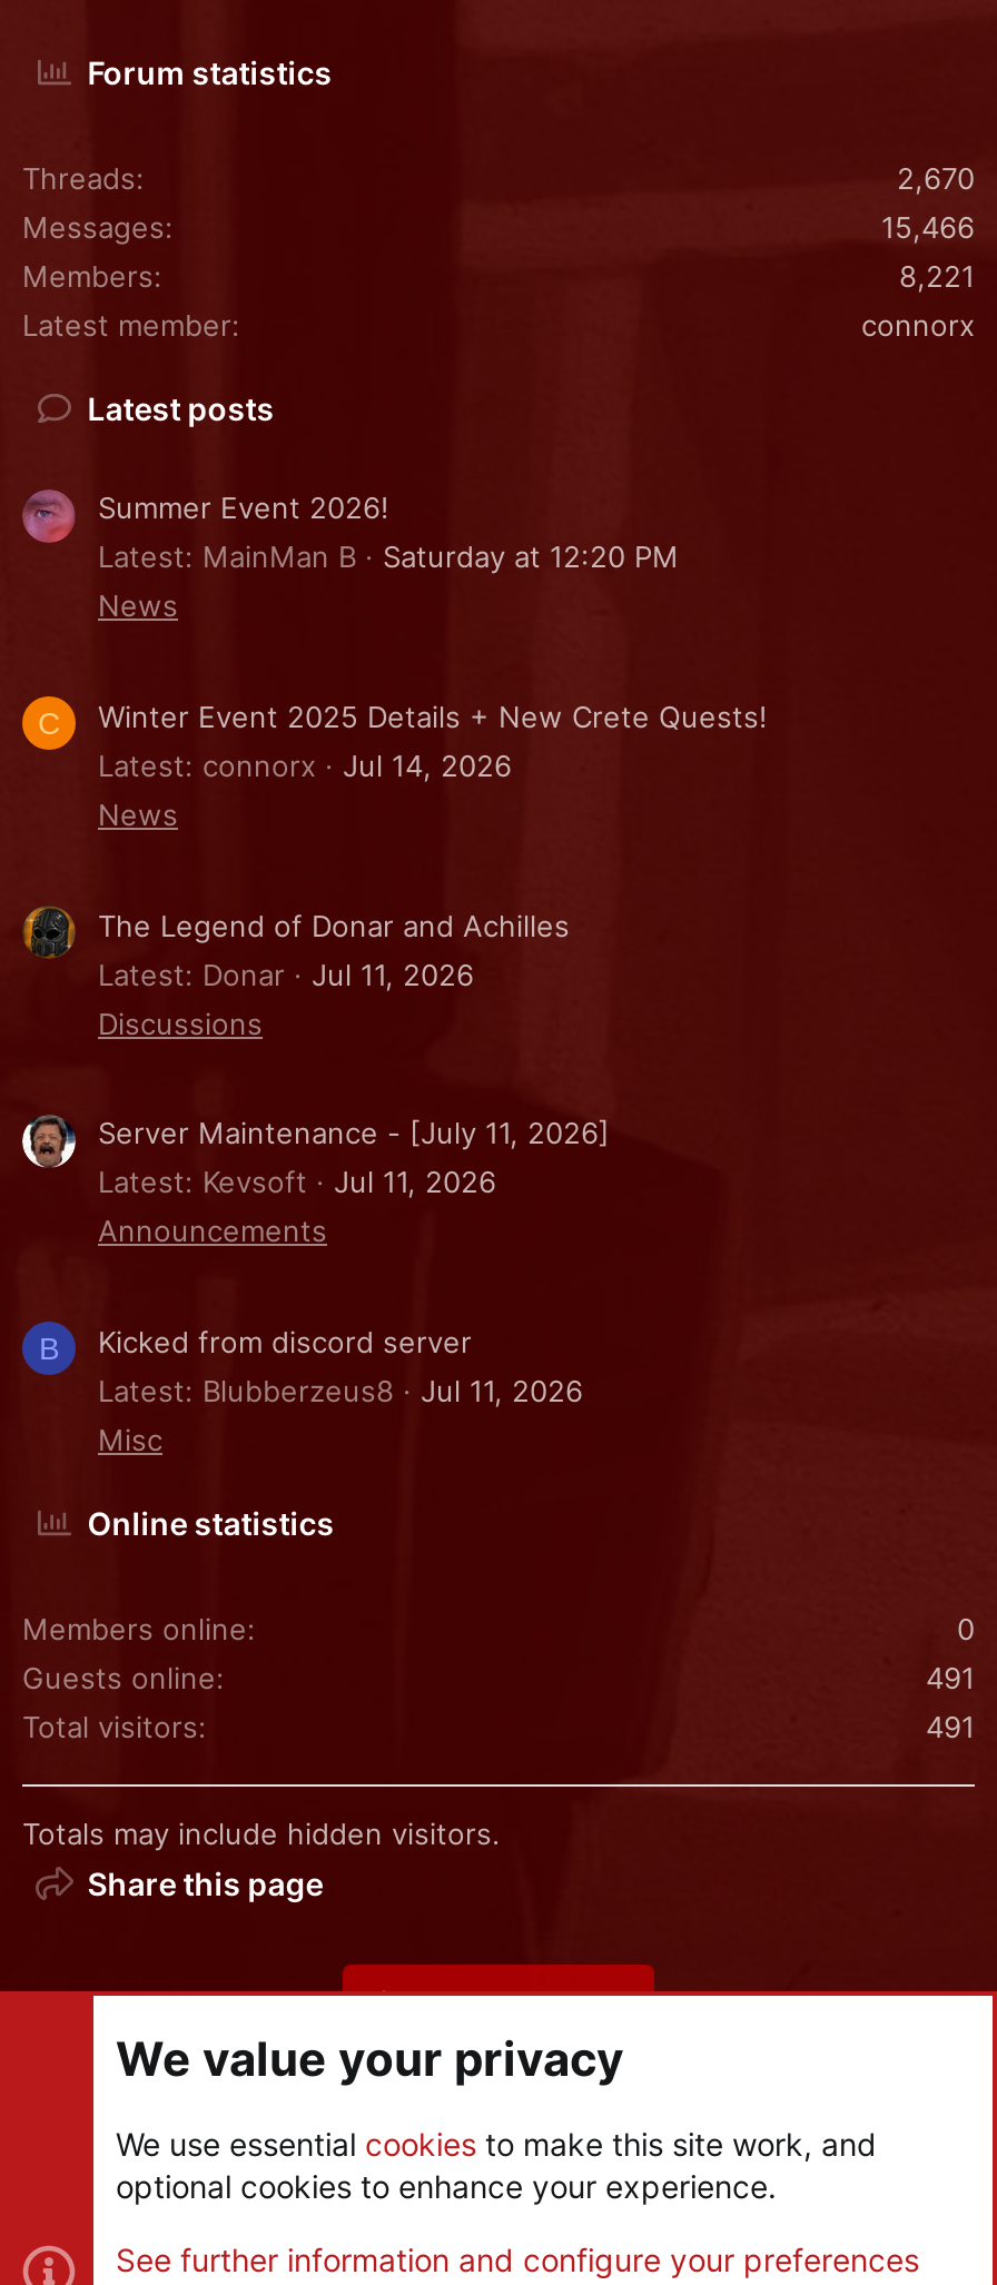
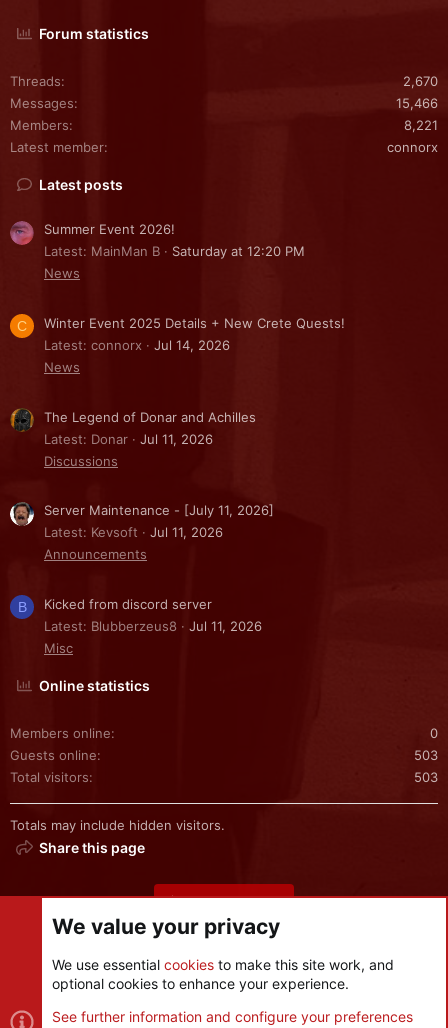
[926,1660,975,1695] 491 -> [414,747,438,763] 503
[926,1709,975,1744] 491 -> [414,769,438,785] 503

